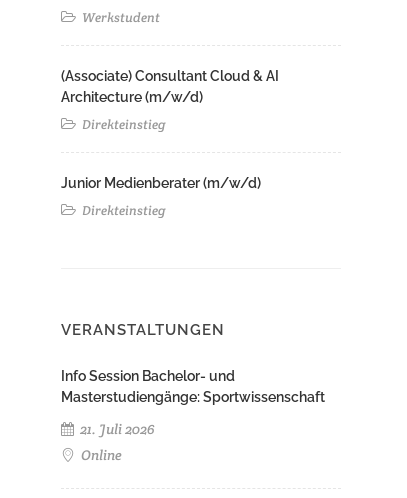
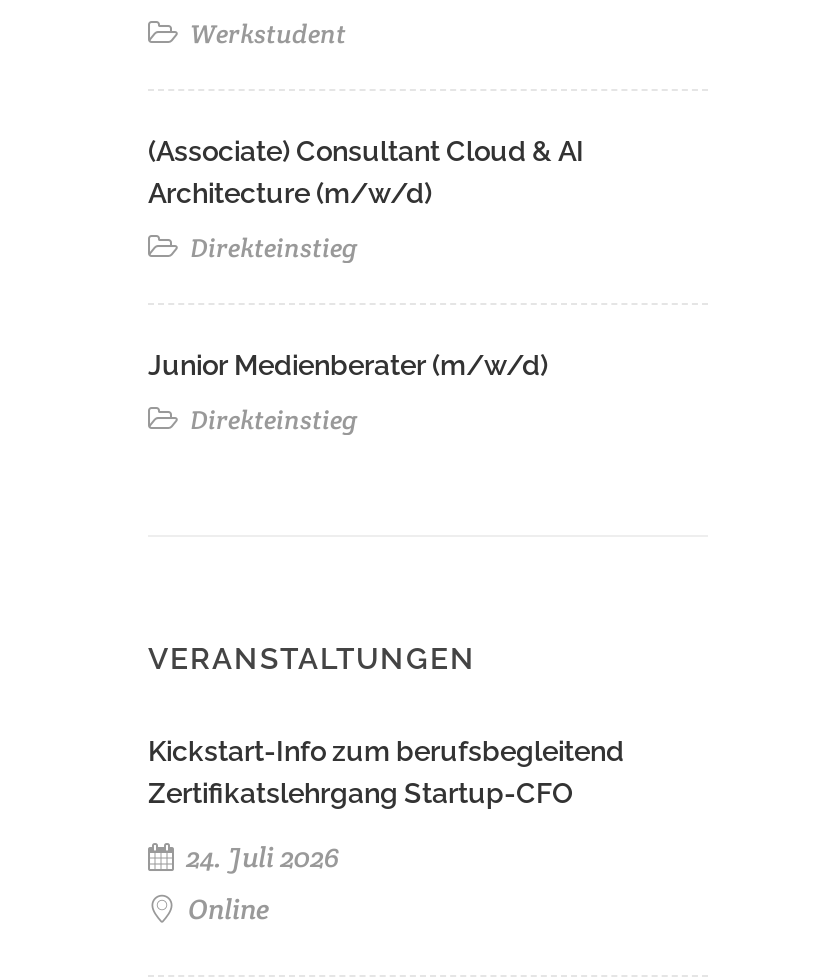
[61,368,325,405] Info Session Bachelor- und | Masterstudiengänge: Sportwissenschaft -> [148,735,624,809] Kickstart-Info zum berufsbegleitend | Zertifikatslehrgang Startup-CFO
[77,420,155,438] 21. Juli 2026 -> [180,839,340,875] 24. Juli 2026

